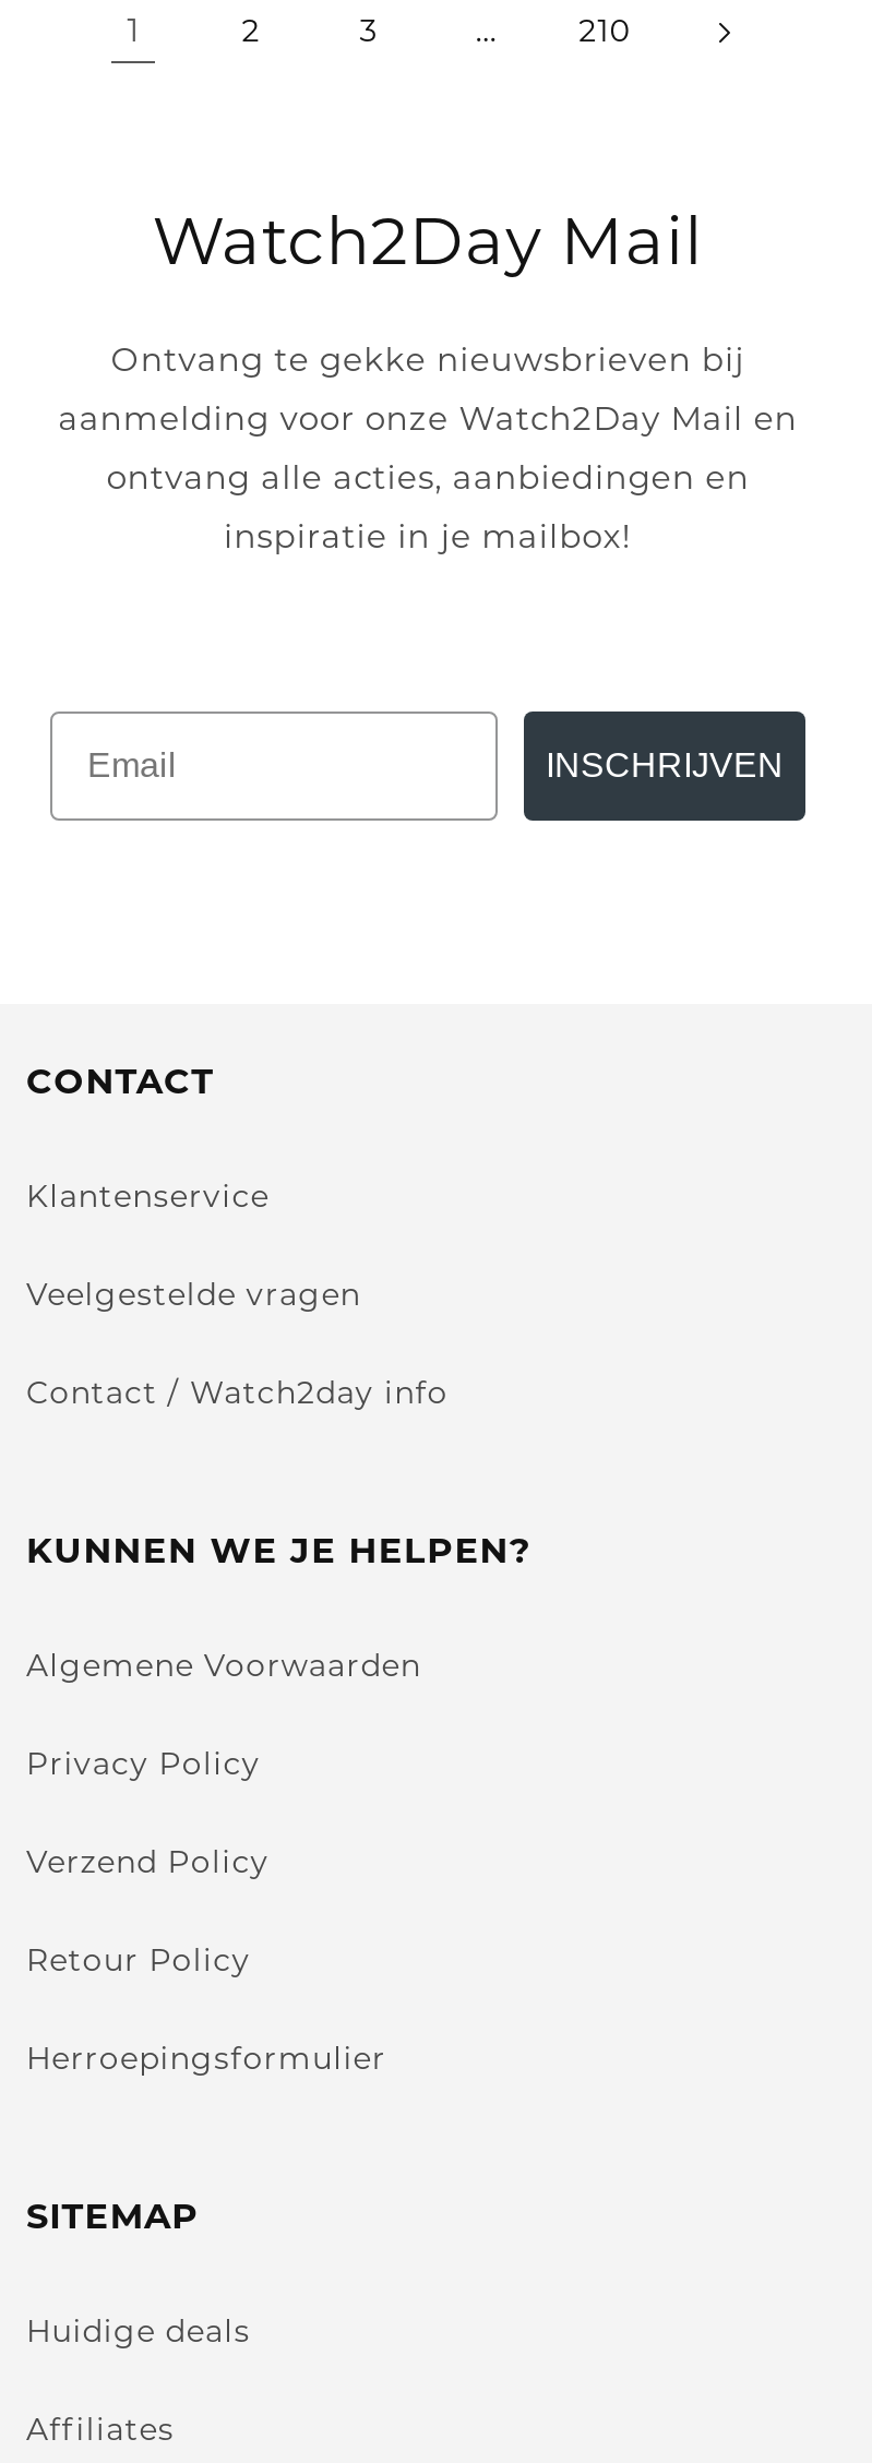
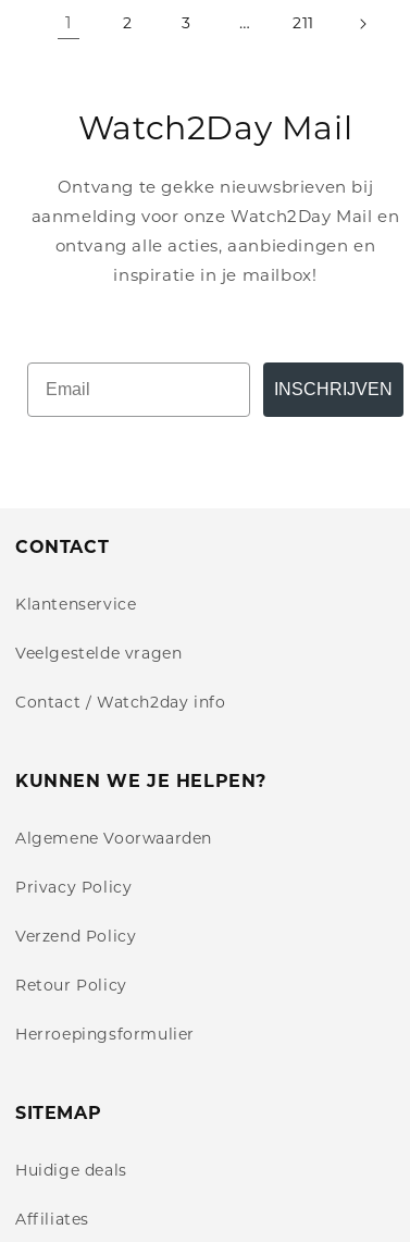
[579,16,631,49] 210 -> [293,16,314,32] 211

